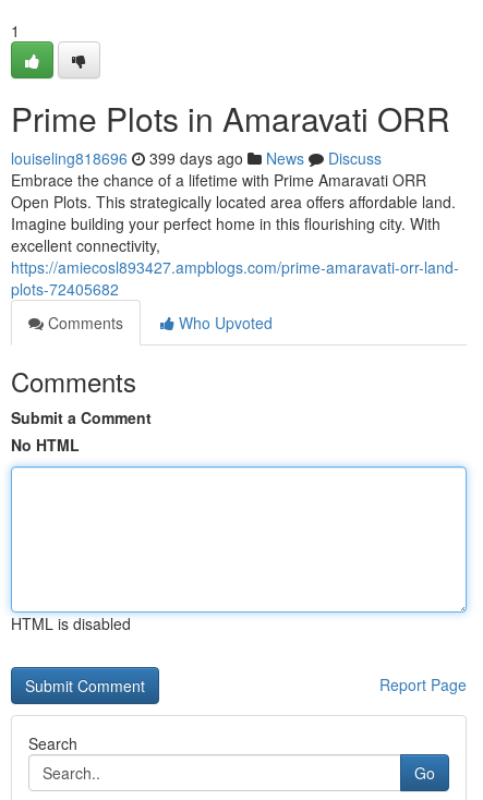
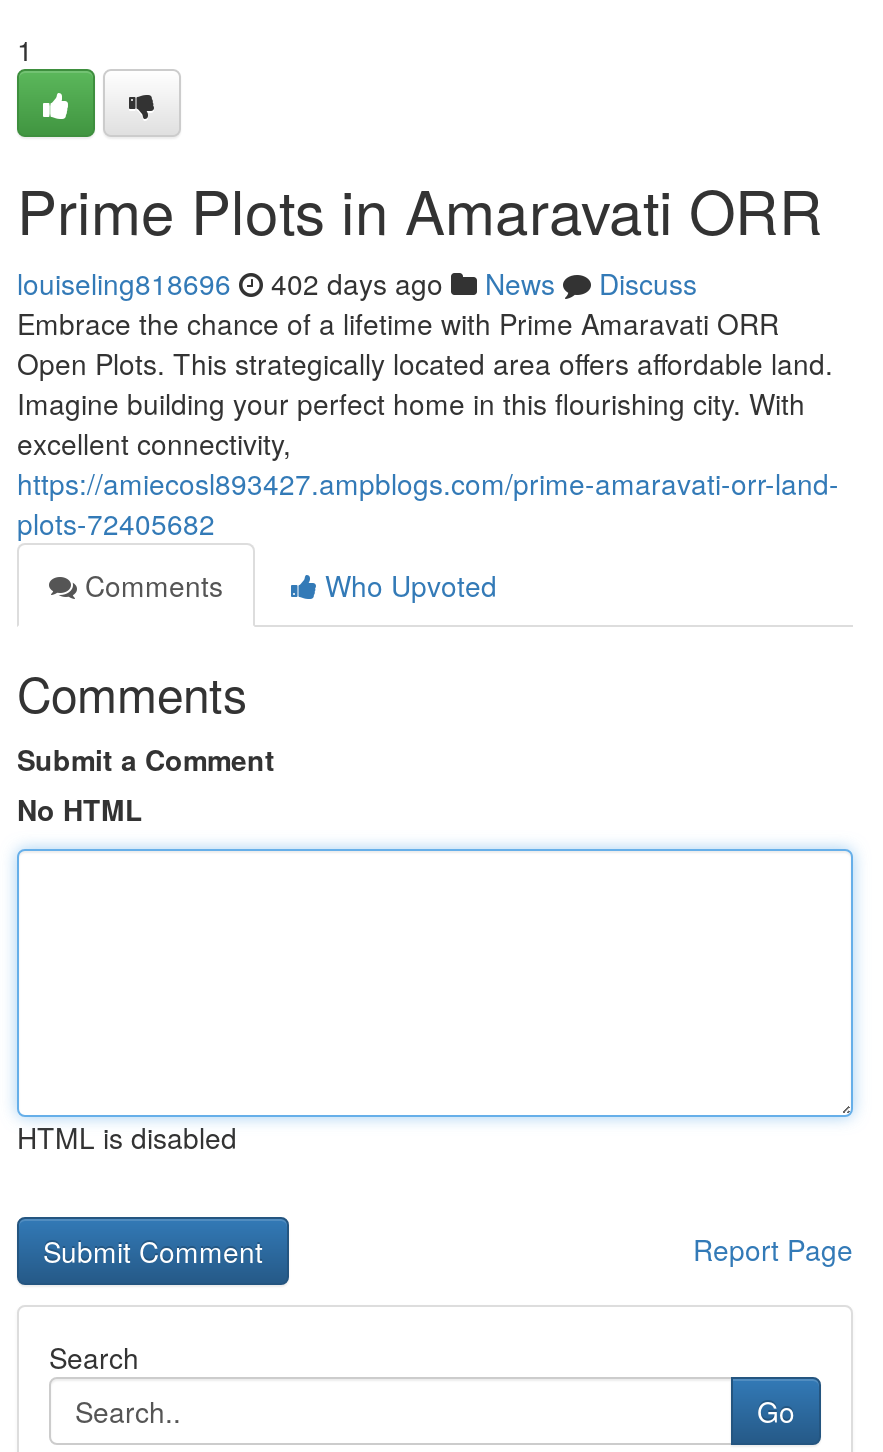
[11,147,382,169] louiseling818696 399 days ago News Discuss -> [17,263,697,303] louiseling818696 402 days ago News Discuss

